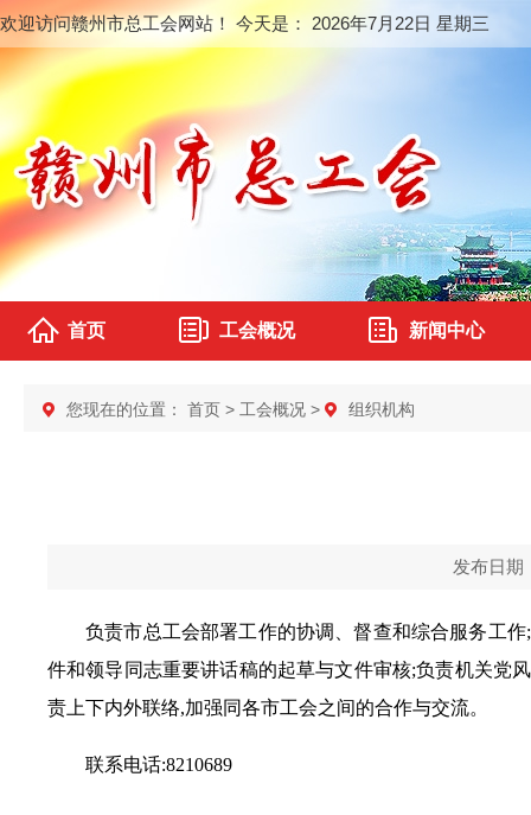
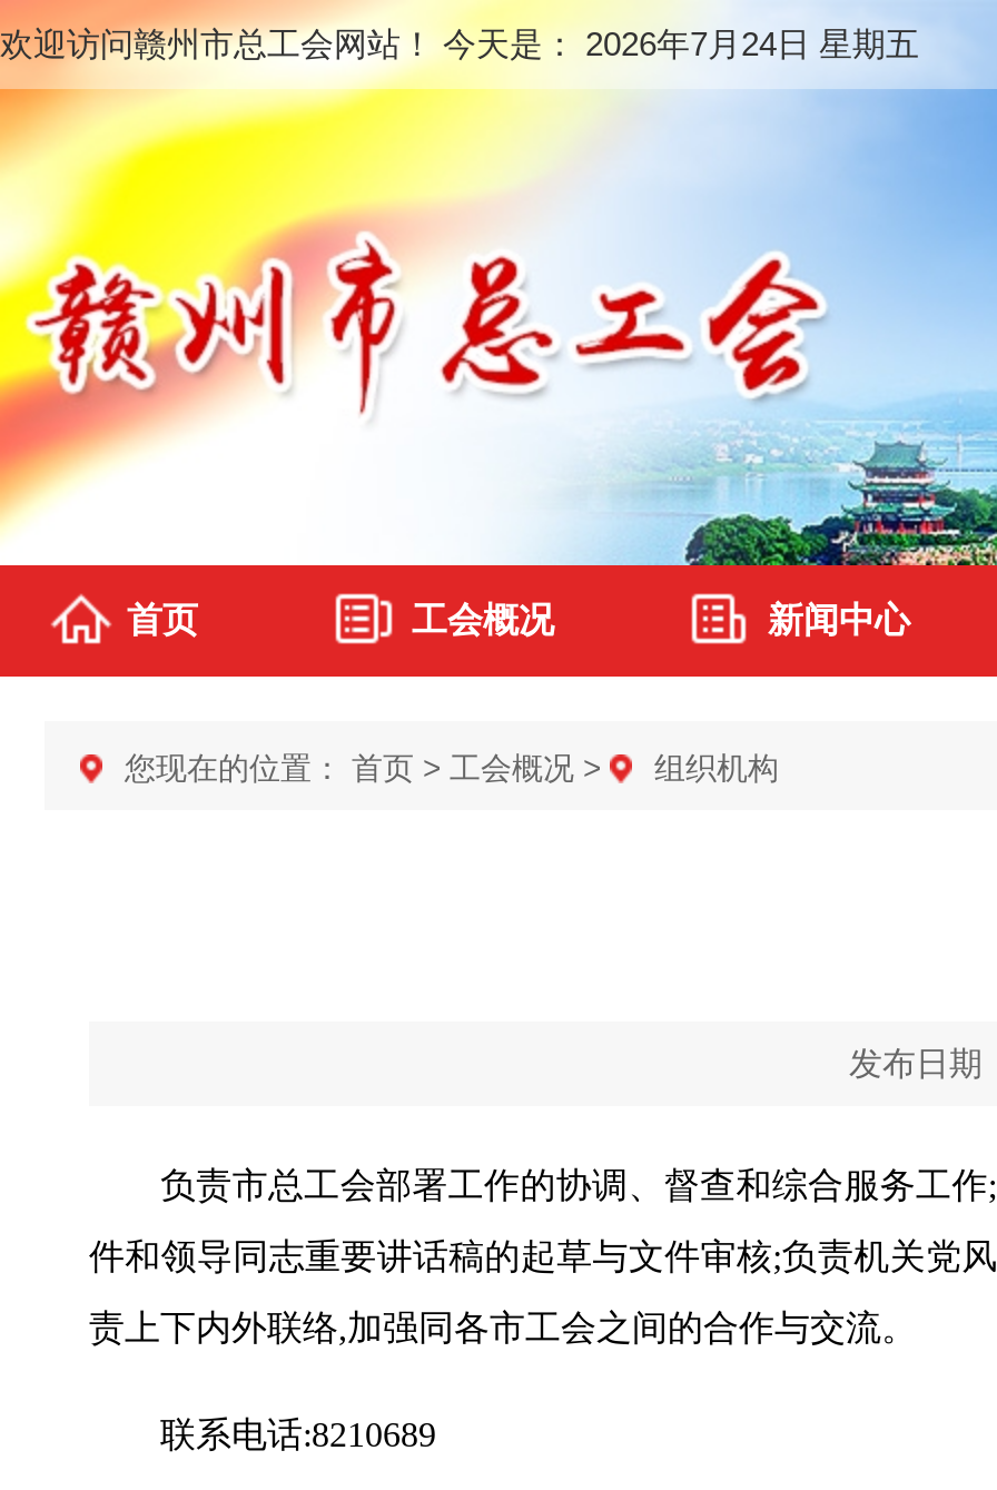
[0,13,490,33] 欢迎访问赣州市总工会网站！ 今天是：2026年7月22日 星期三 -> [0,24,919,62] 欢迎访问赣州市总工会网站！ 今天是：2026年7月24日 星期五

